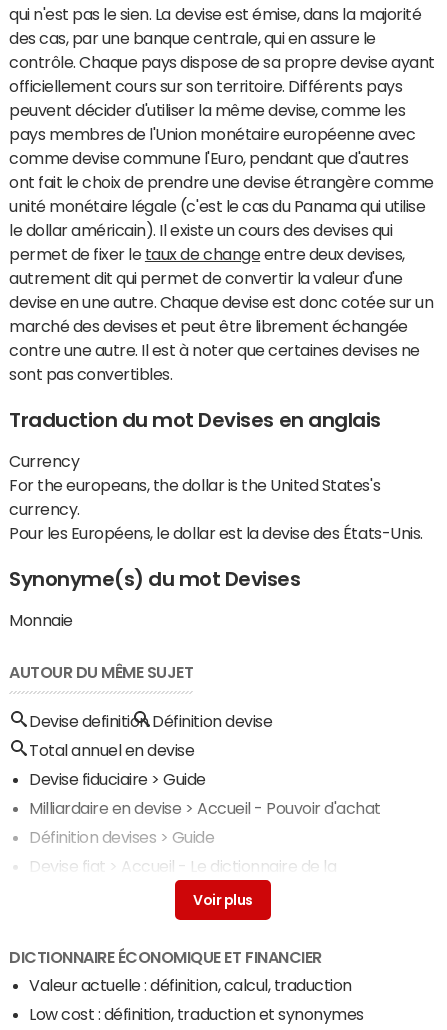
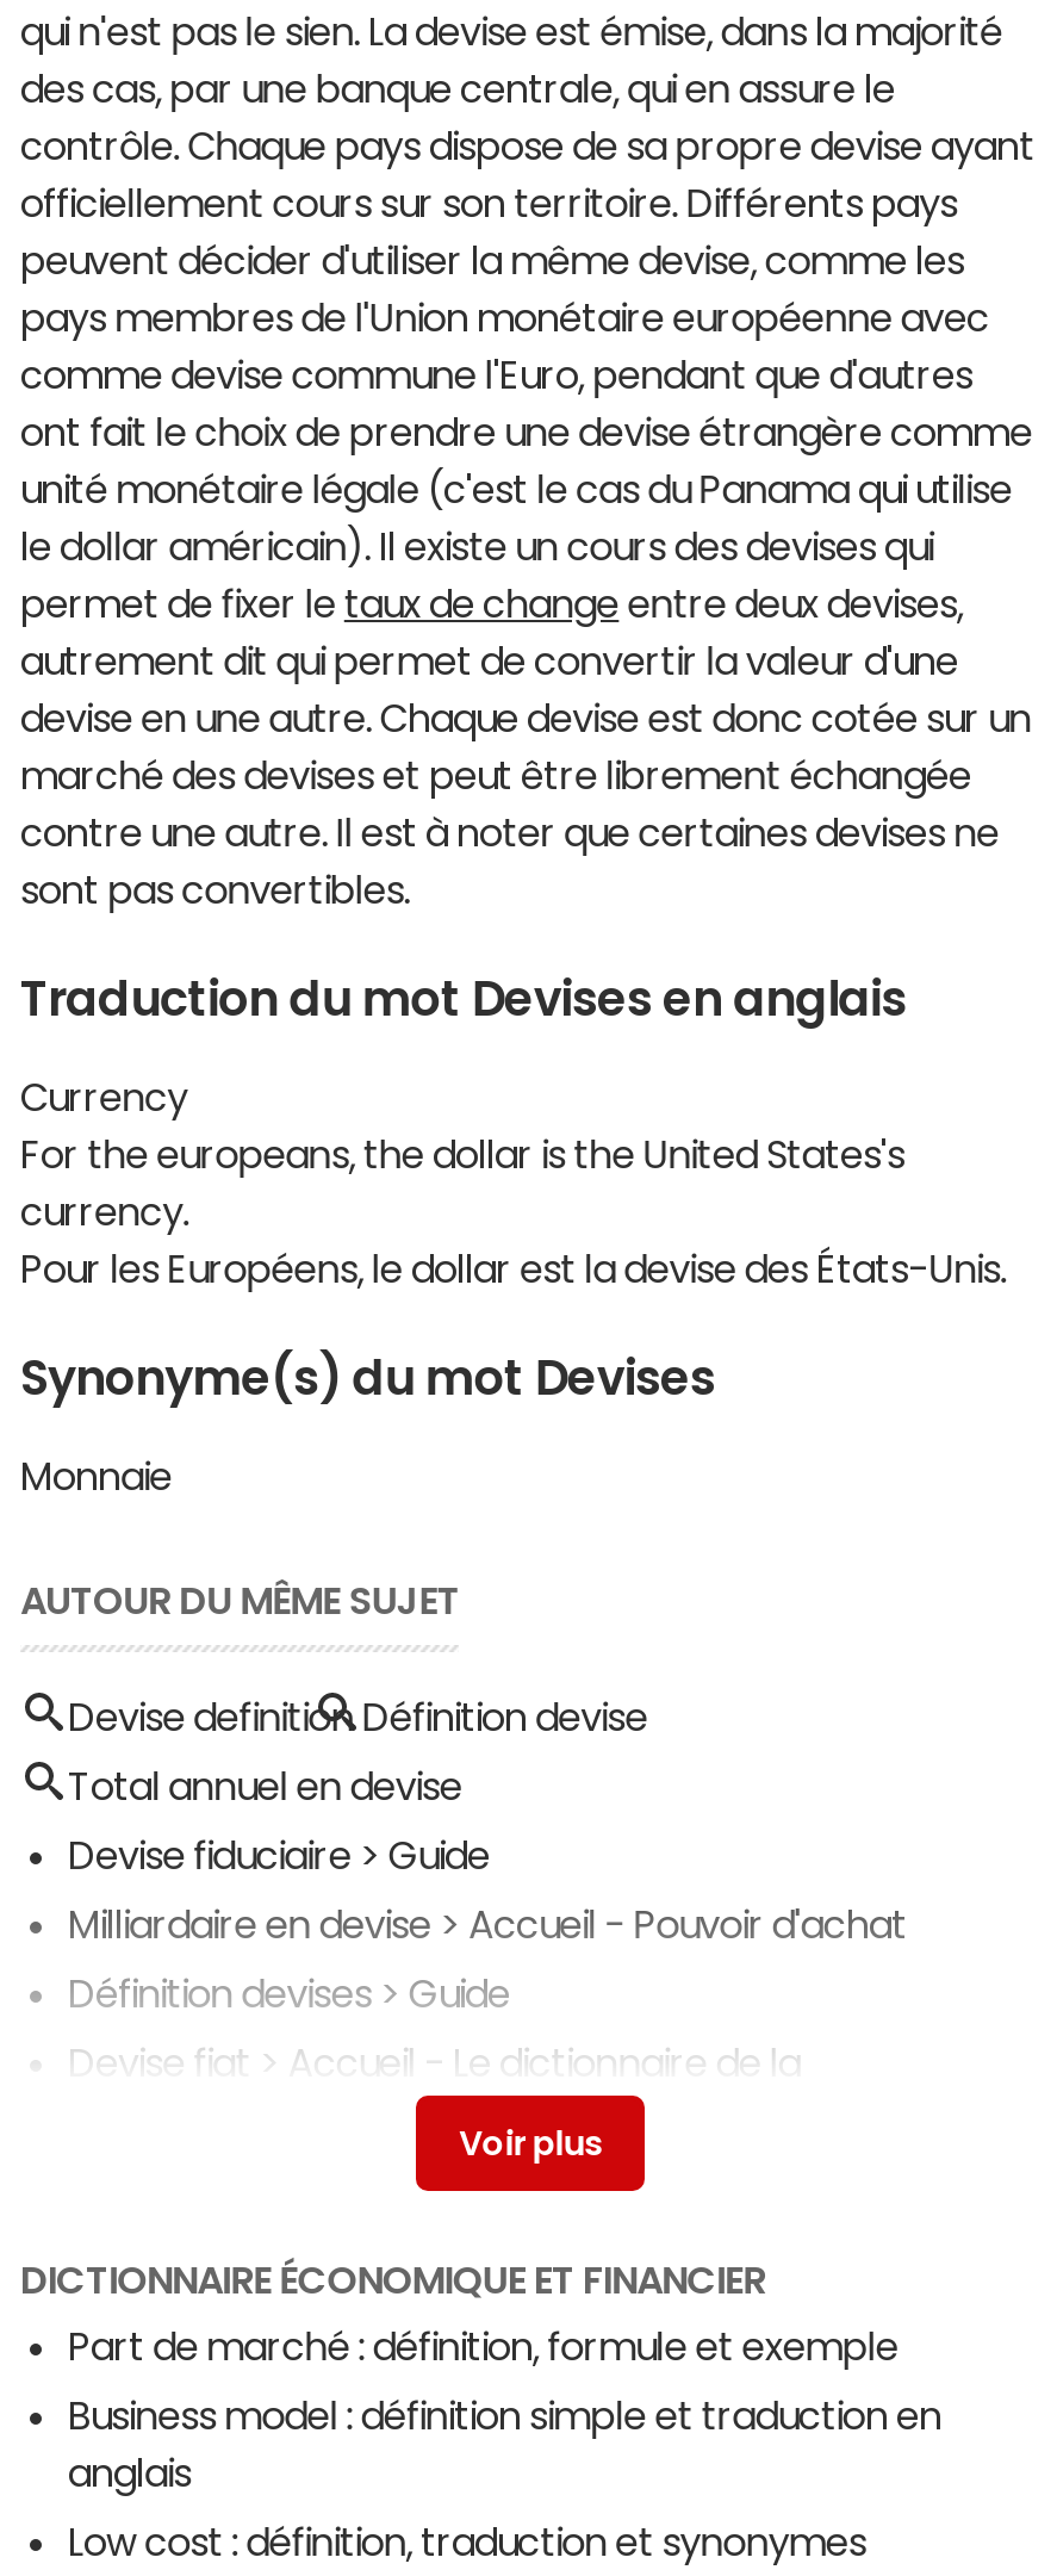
[29,977,352,993] Valeur actuelle : définition, calcul, traduction -> [68,2328,941,2492] Part de marché : définition, formule et exemple | Business model : définition simple et traduction en | anglais

